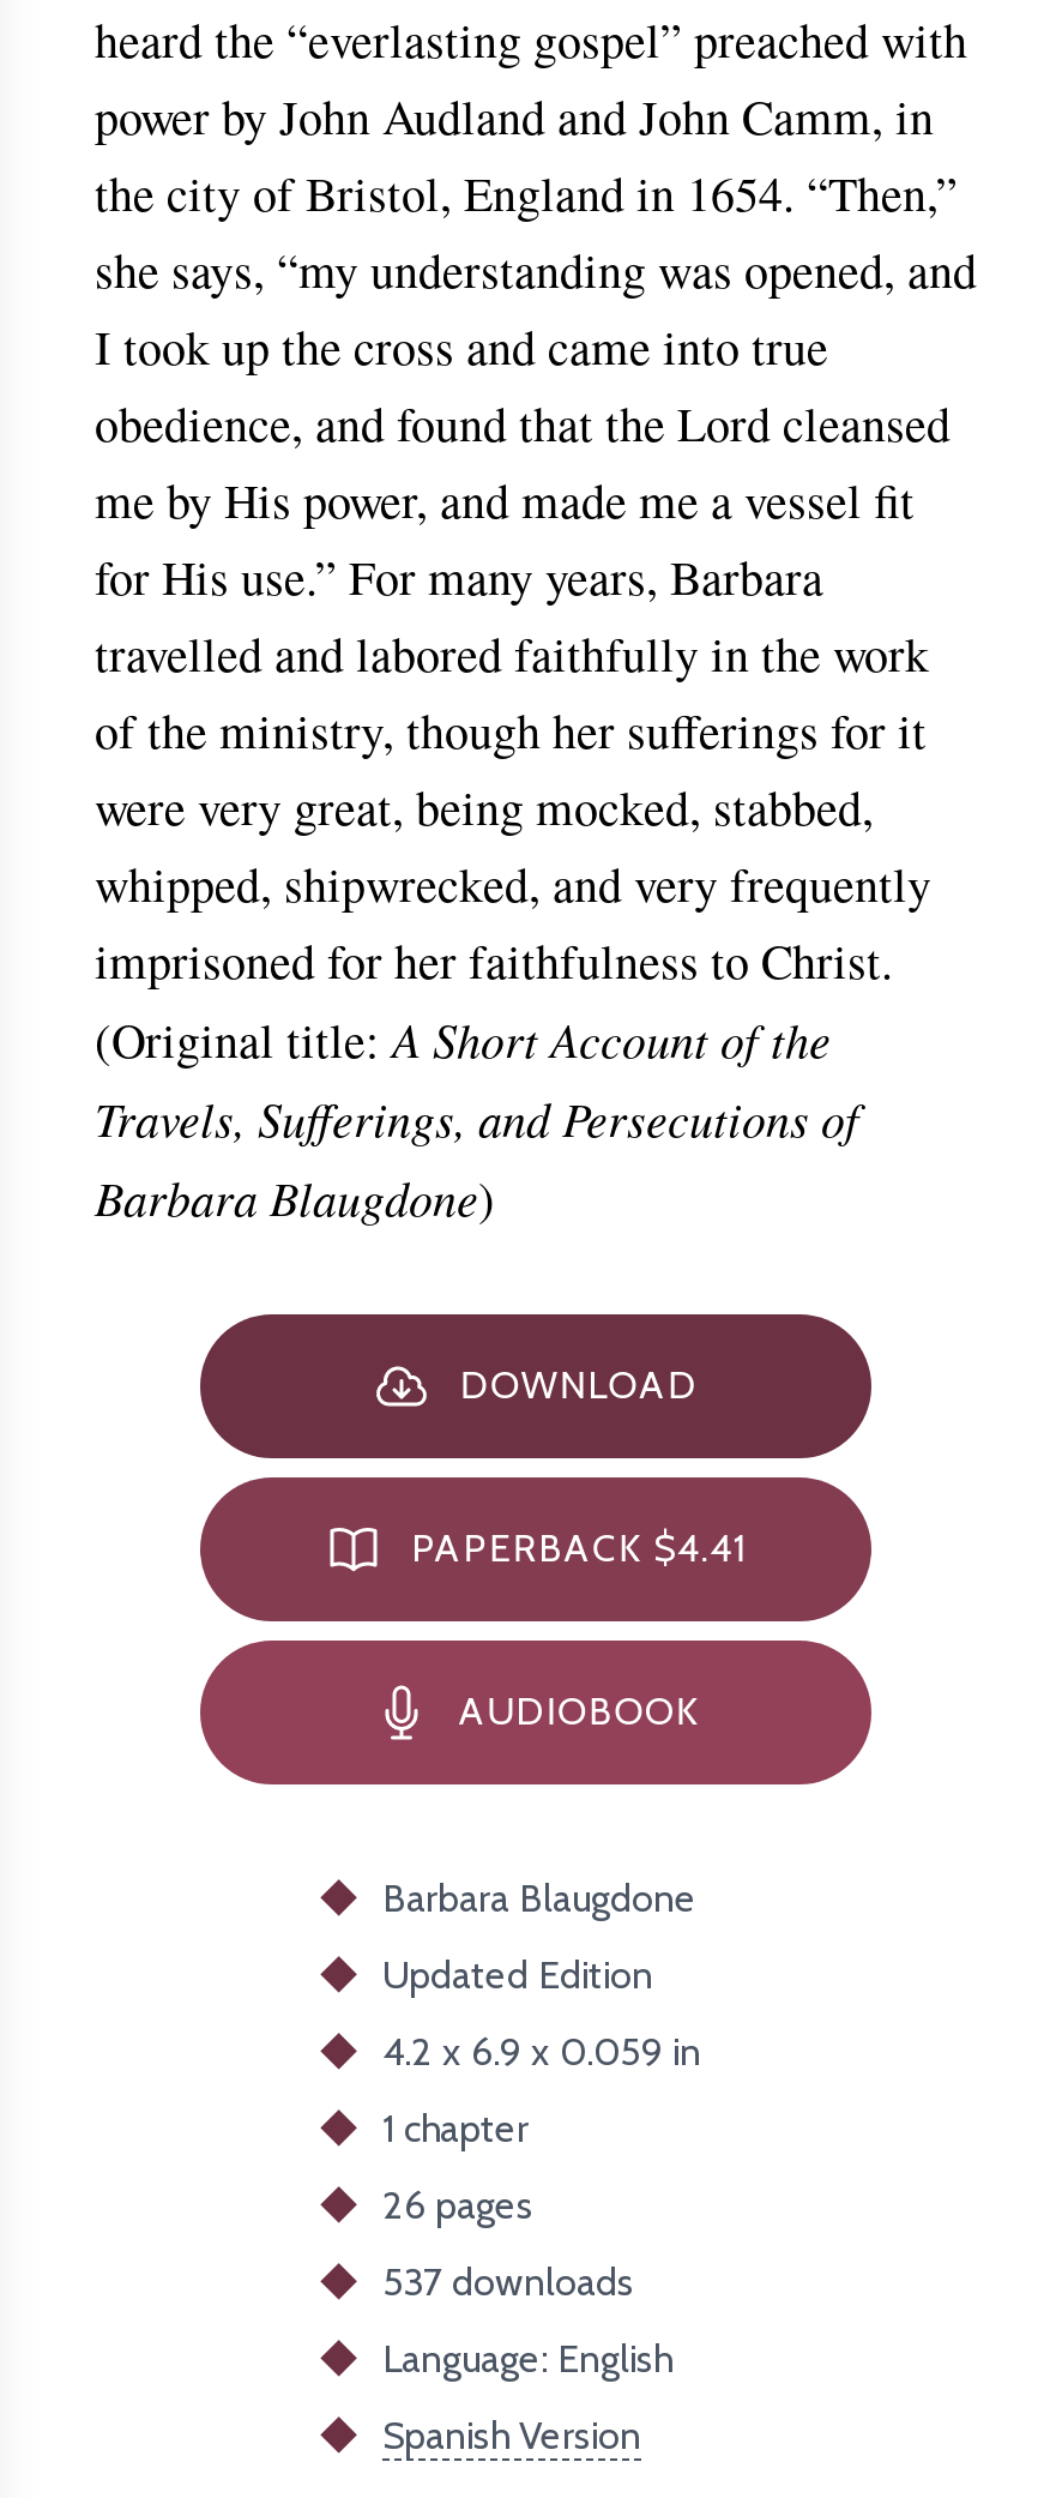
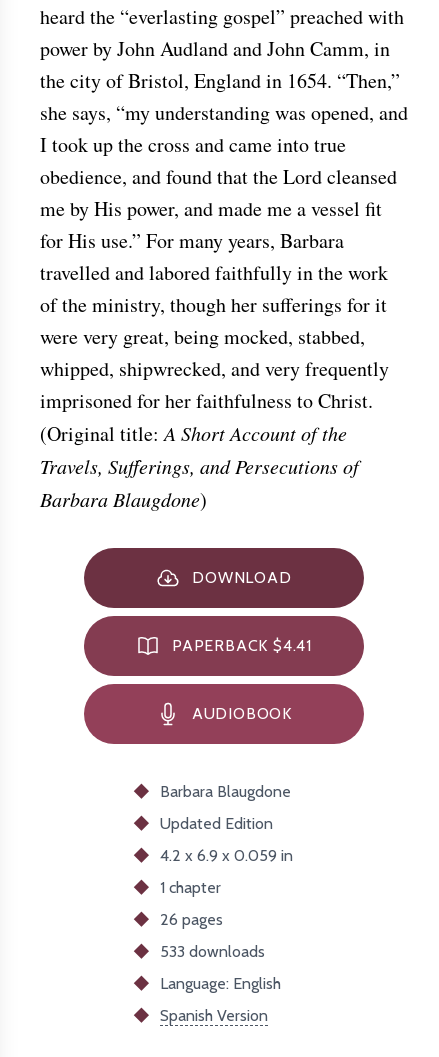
[382,2259,634,2305] 537 downloads -> [160,942,265,961] 533 downloads

